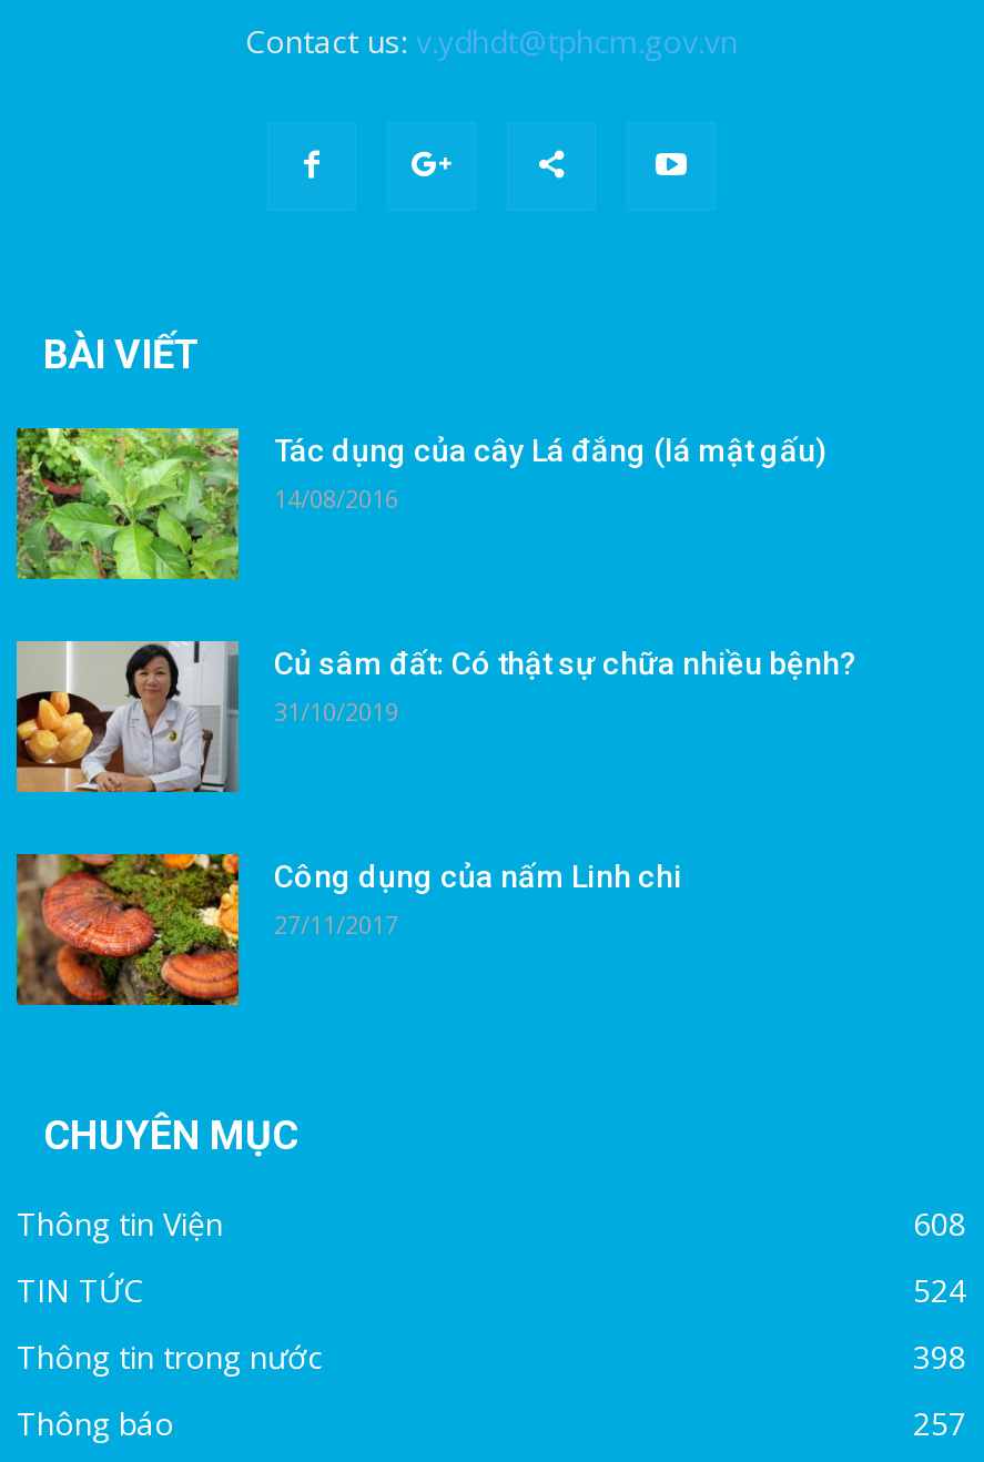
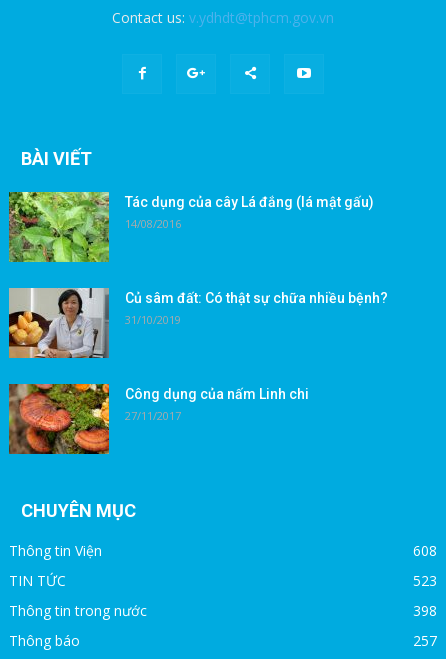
[913,1269,966,1311] 524 -> [413,571,437,590] 523

